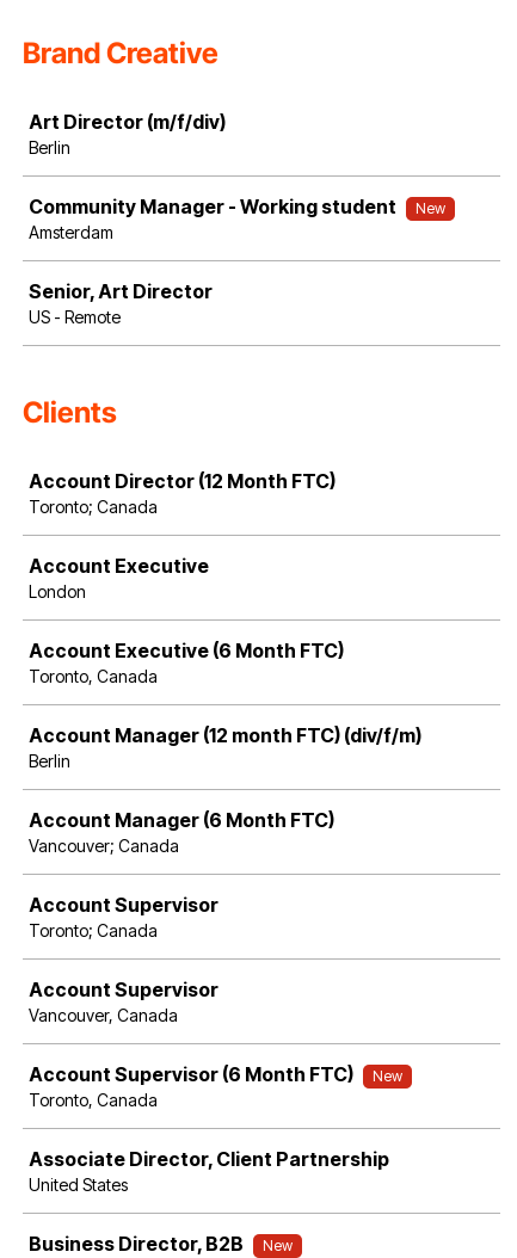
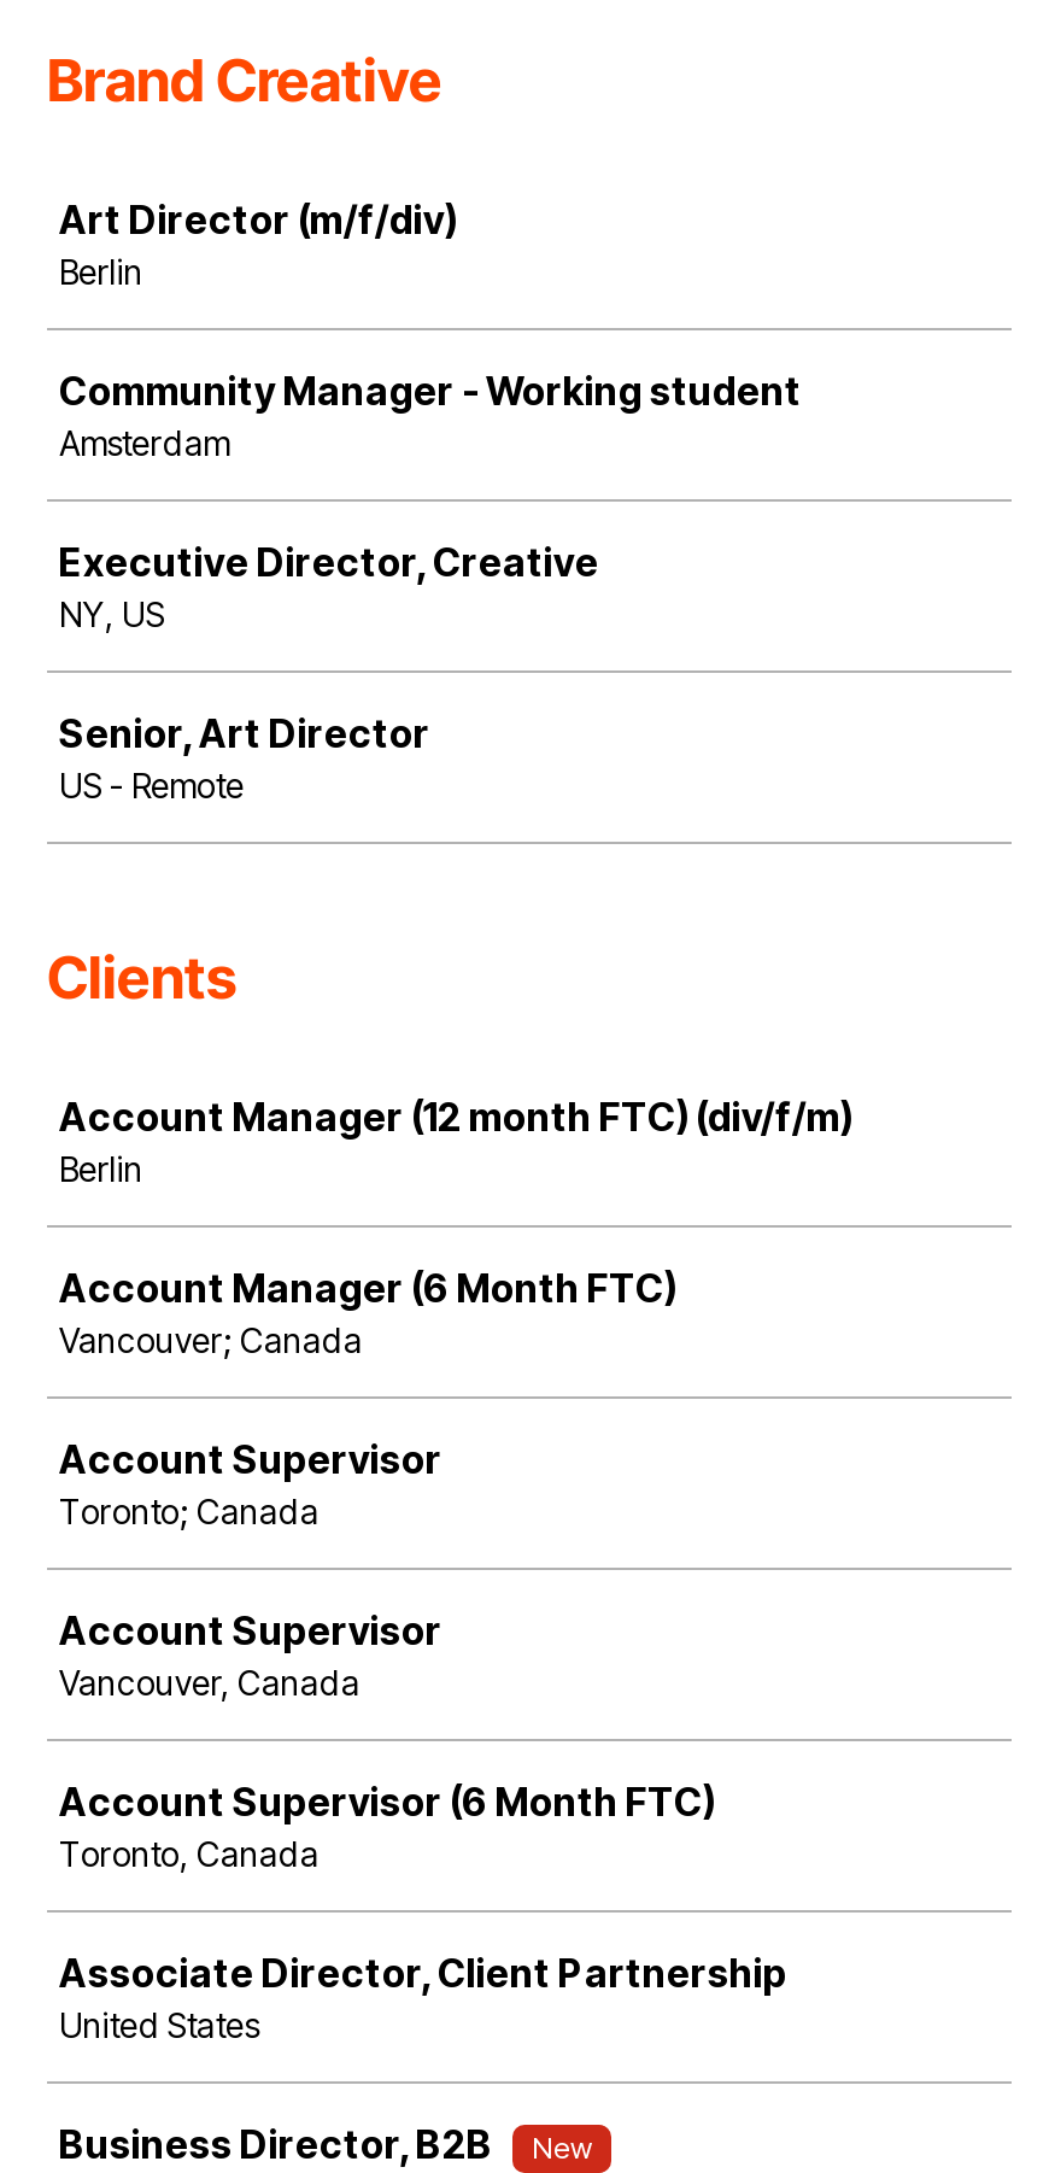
[416,199,445,217] New -> none
none -> [59,538,599,634] Executive Director, Creative | NY, US
moved [23,279,213,430] -> [47,709,430,1013]: Senior, Art Director | US - Remote | Clients
[29,469,344,686] Account Director (12 Month FTC) | Toronto; Canada | Account Executive | London | Account Executive (6 Month FTC) | Toronto, Canada -> none
[373,1067,402,1085] New -> none

